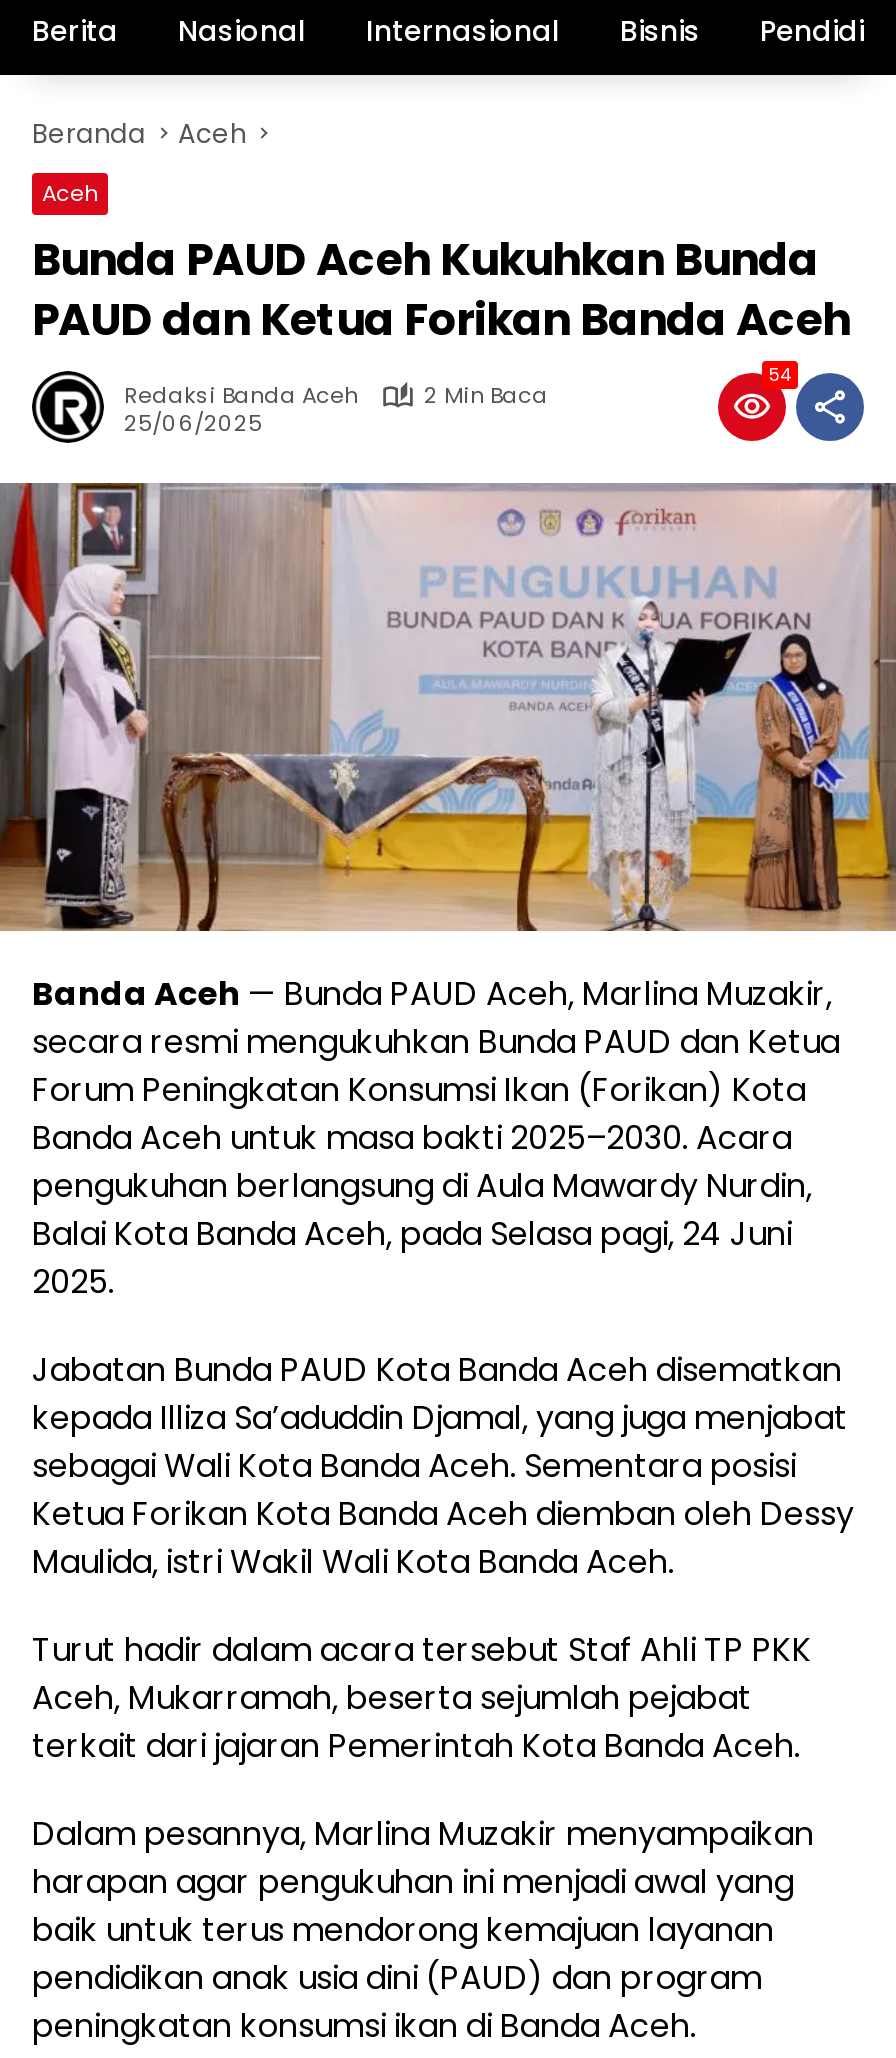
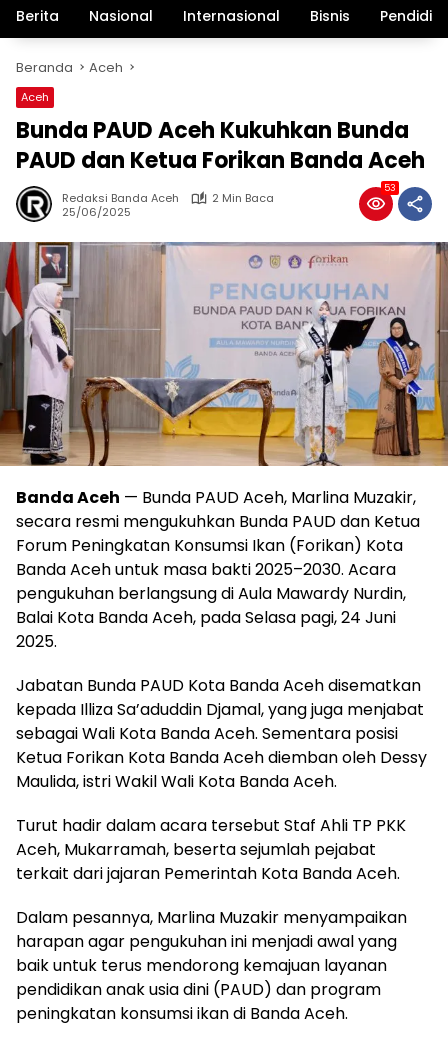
[768,363,792,387] 54 -> [384,182,396,194] 53

